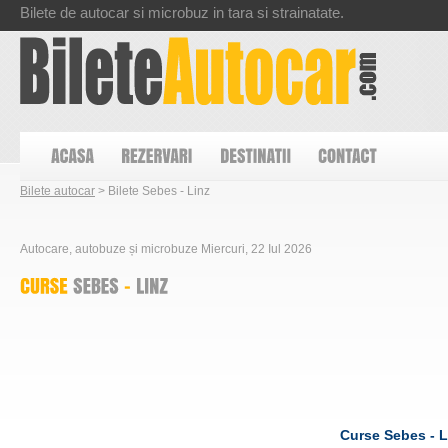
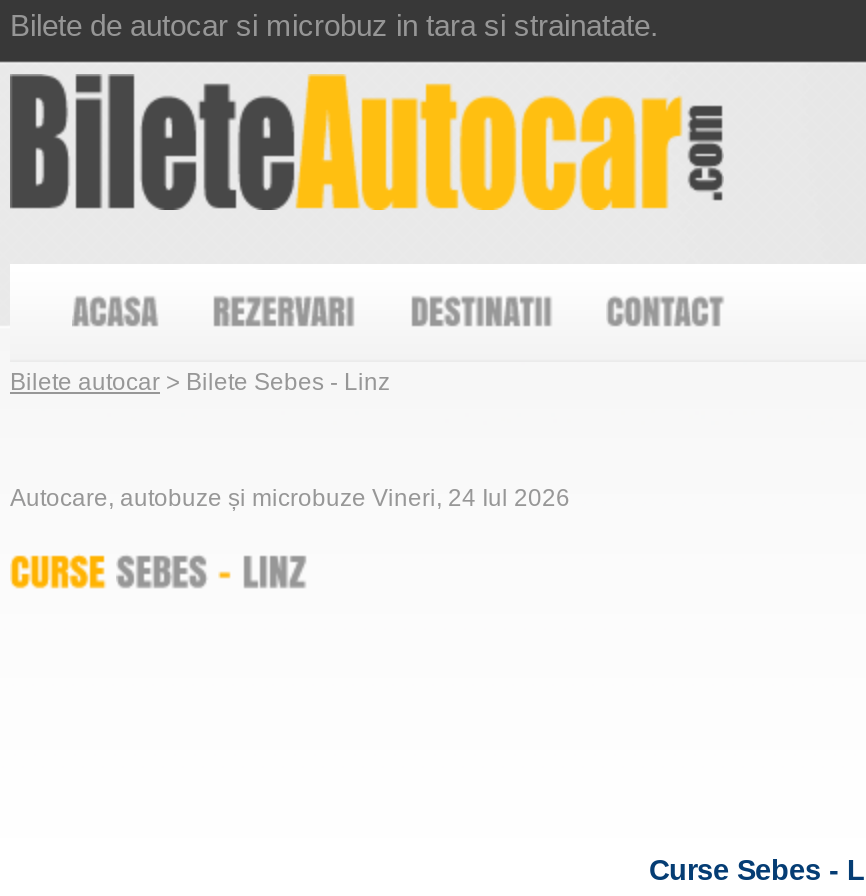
[20,242,312,256] Autocare, autobuze și microbuze Miercuri, 22 Iul 2026 -> [10,484,570,512] Autocare, autobuze și microbuze Vineri, 24 Iul 2026

